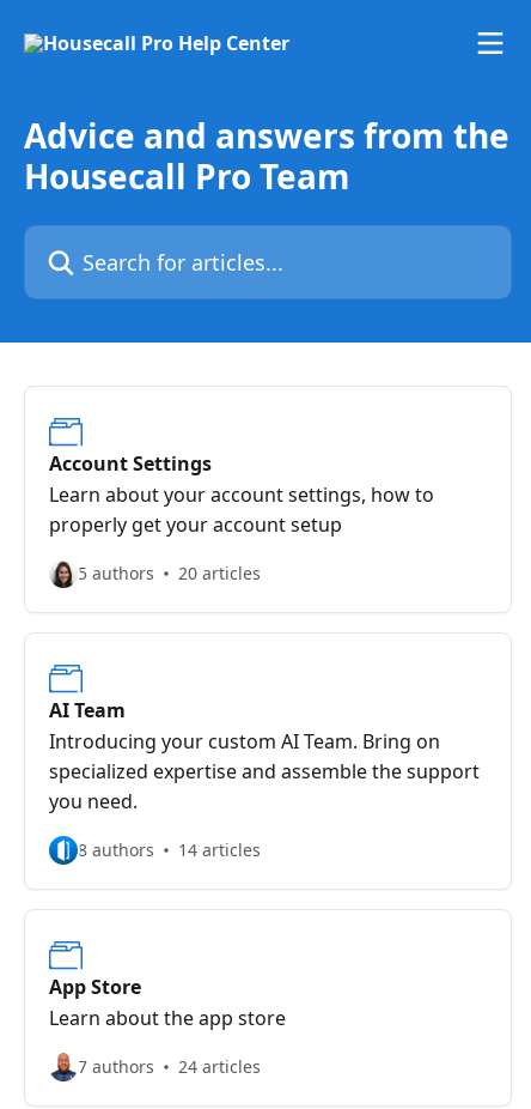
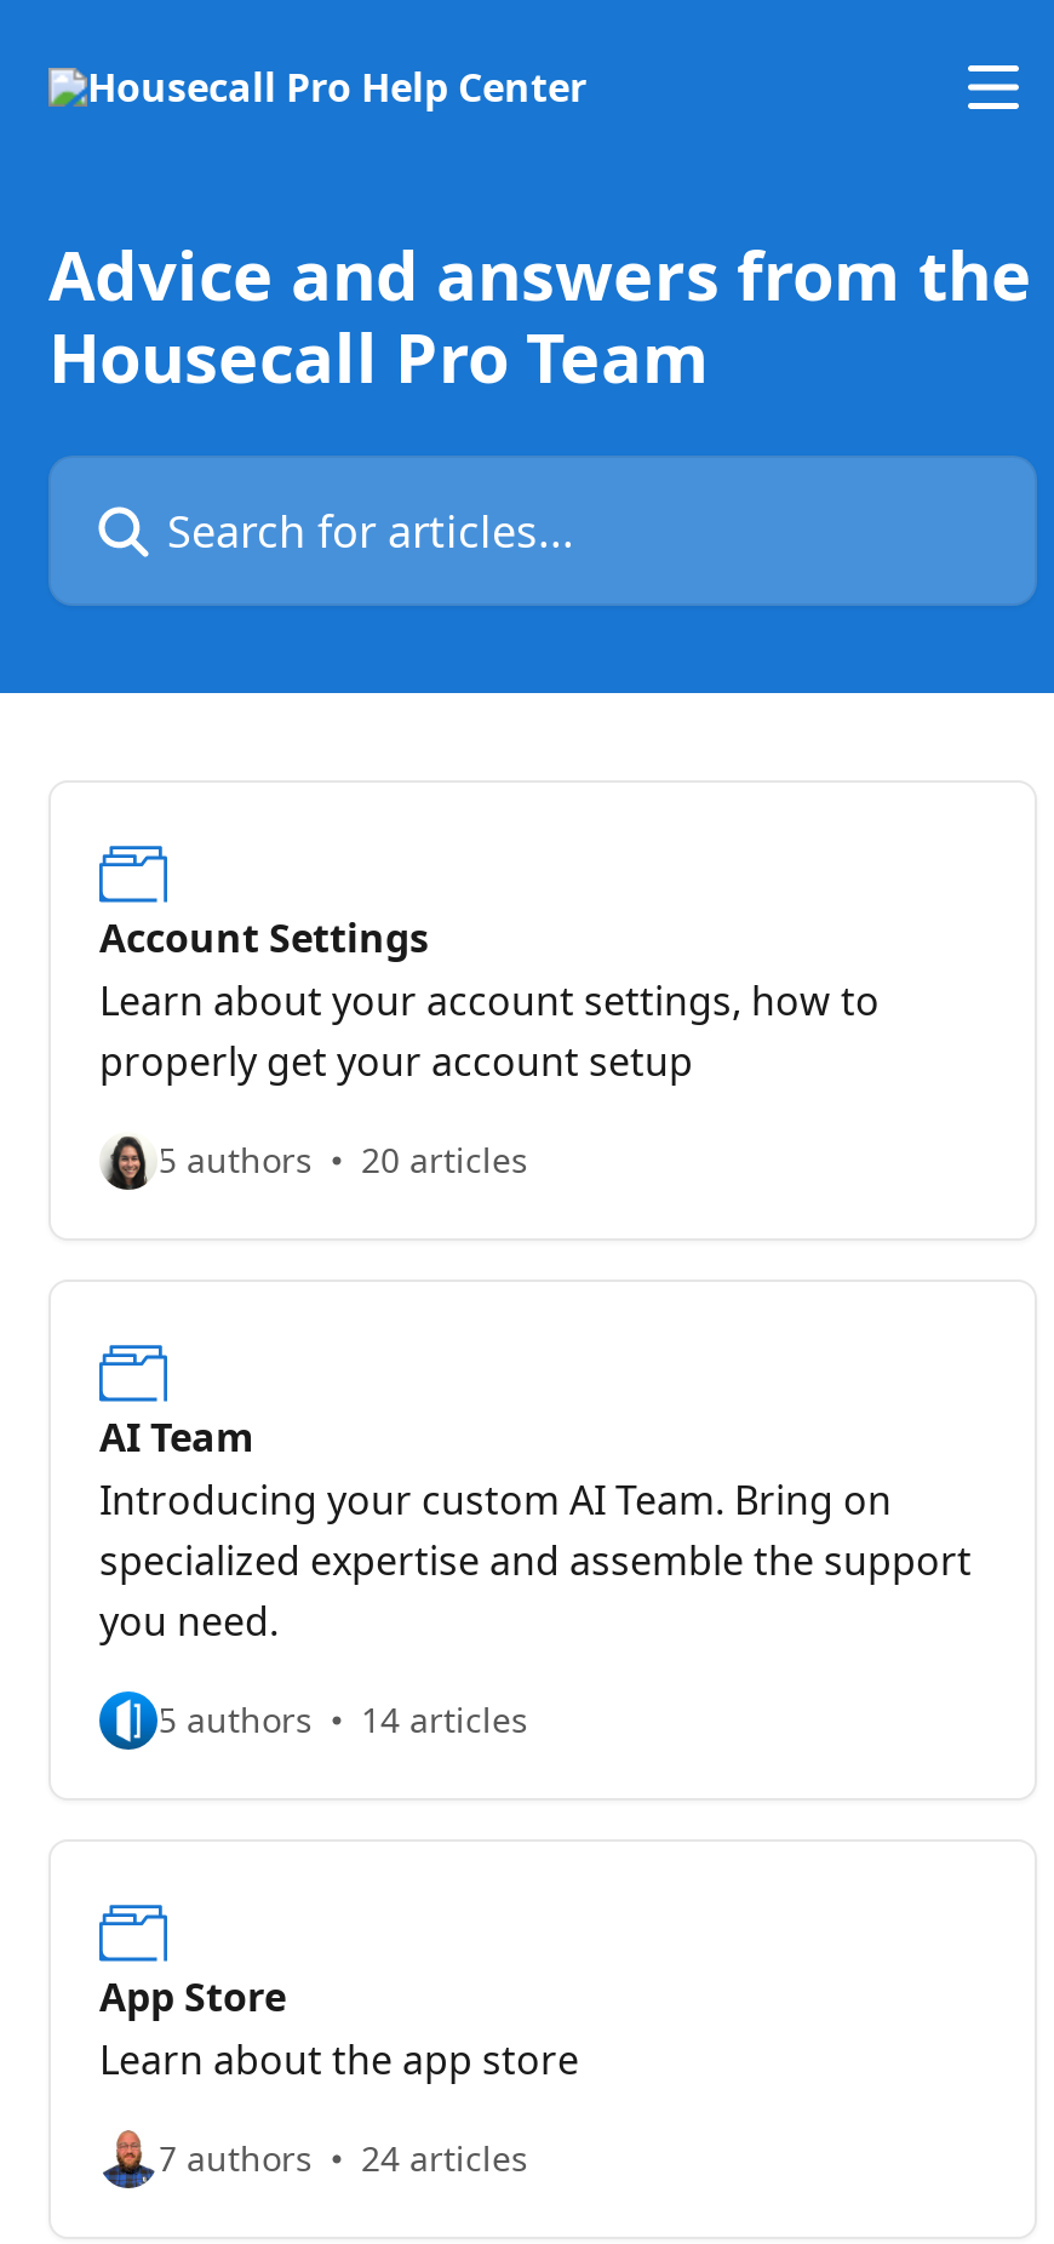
[78,838,261,861] 8 authors 14 articles -> [157,1696,528,1742] 5 authors 14 articles

